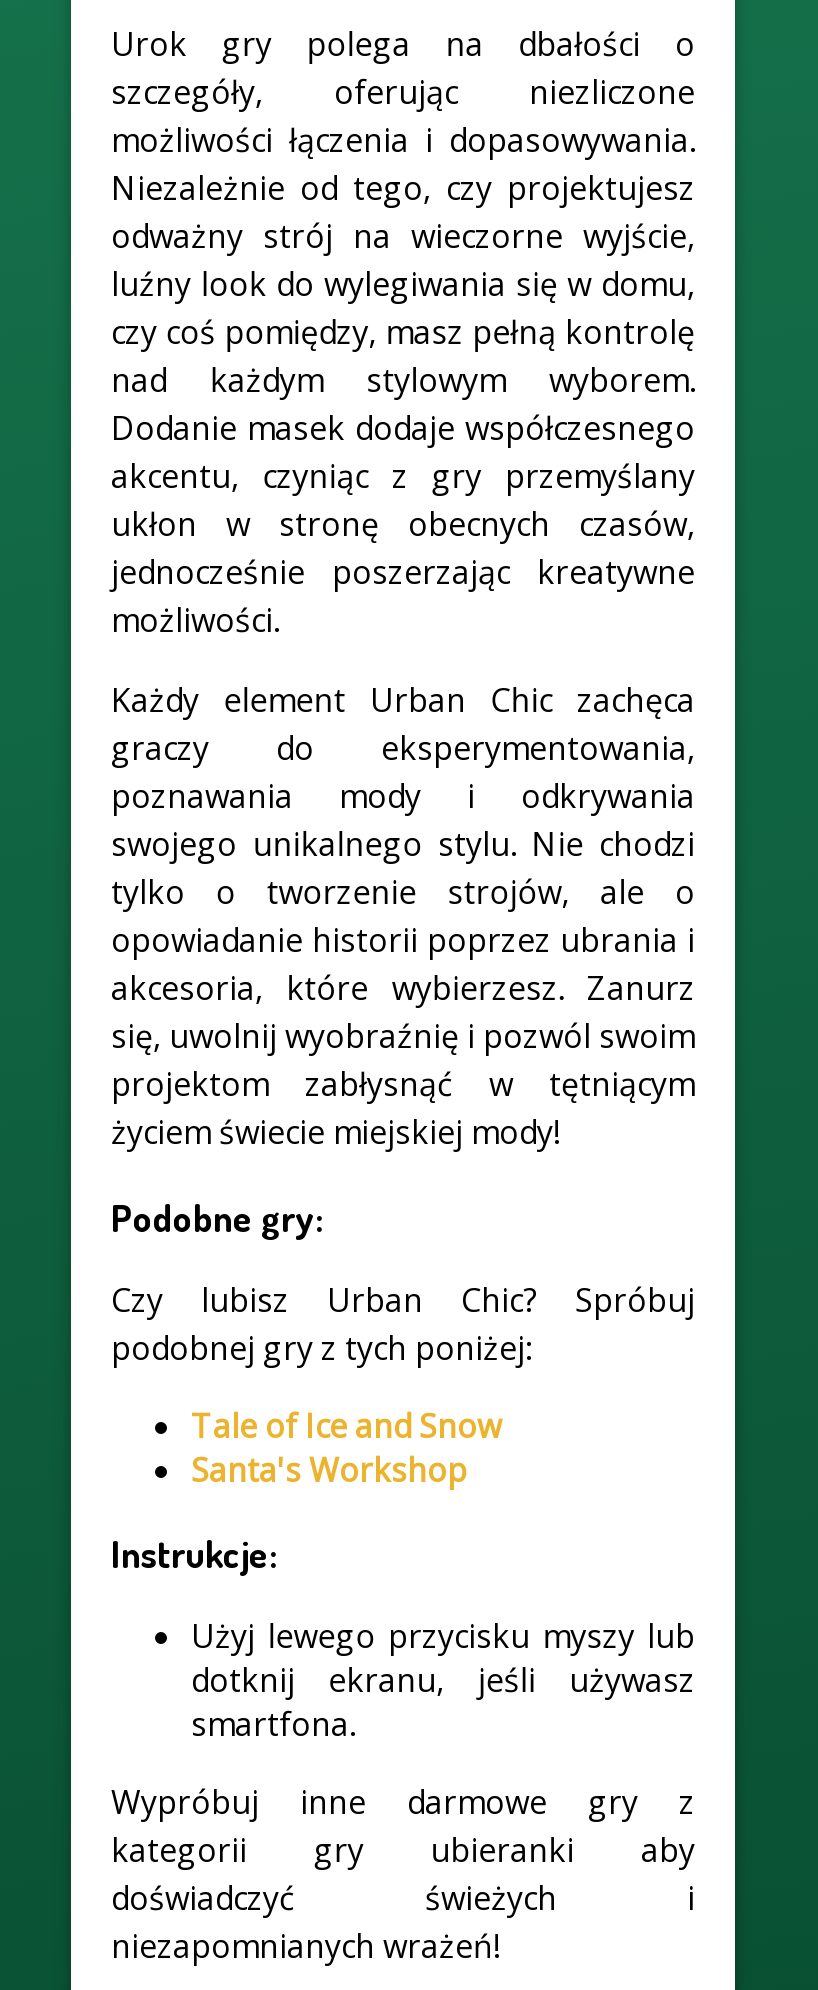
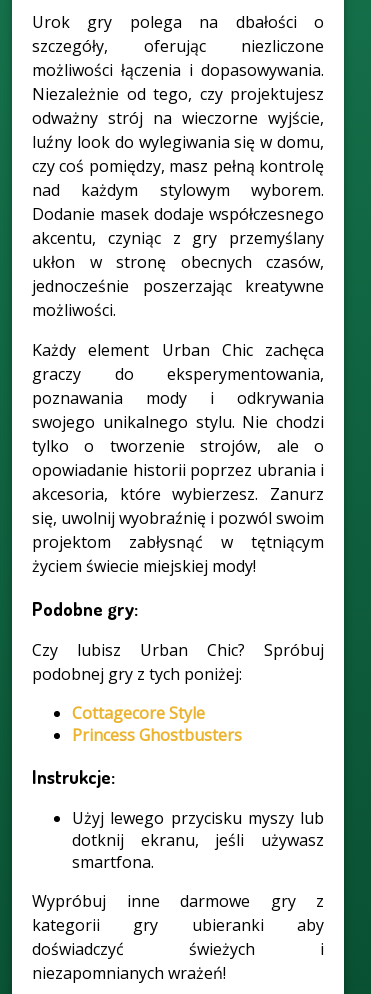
[191,1404,501,1492] Tale of Ice and Snow | Santa's Workshop -> [72,702,242,746] Cottagecore Style | Princess Ghostbusters

